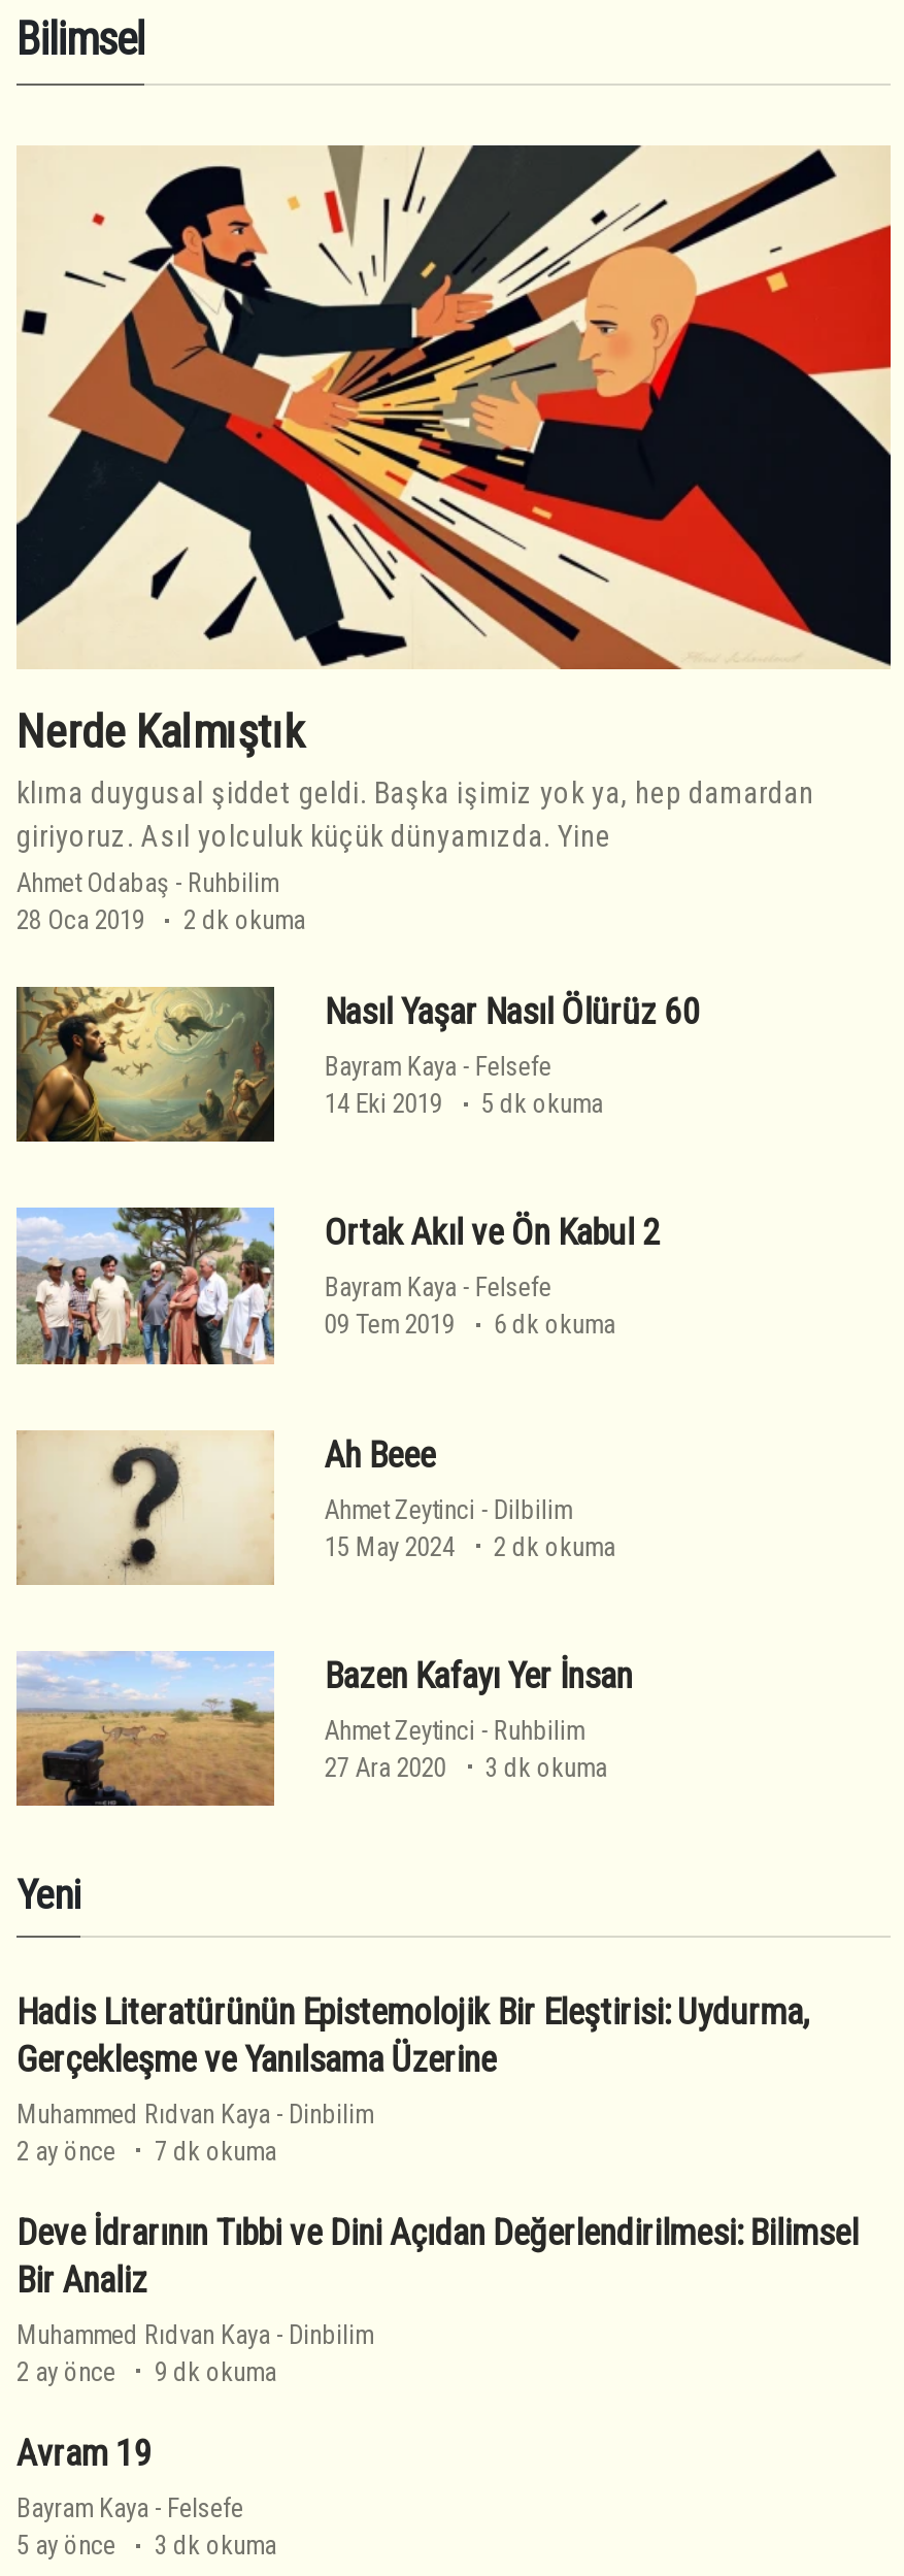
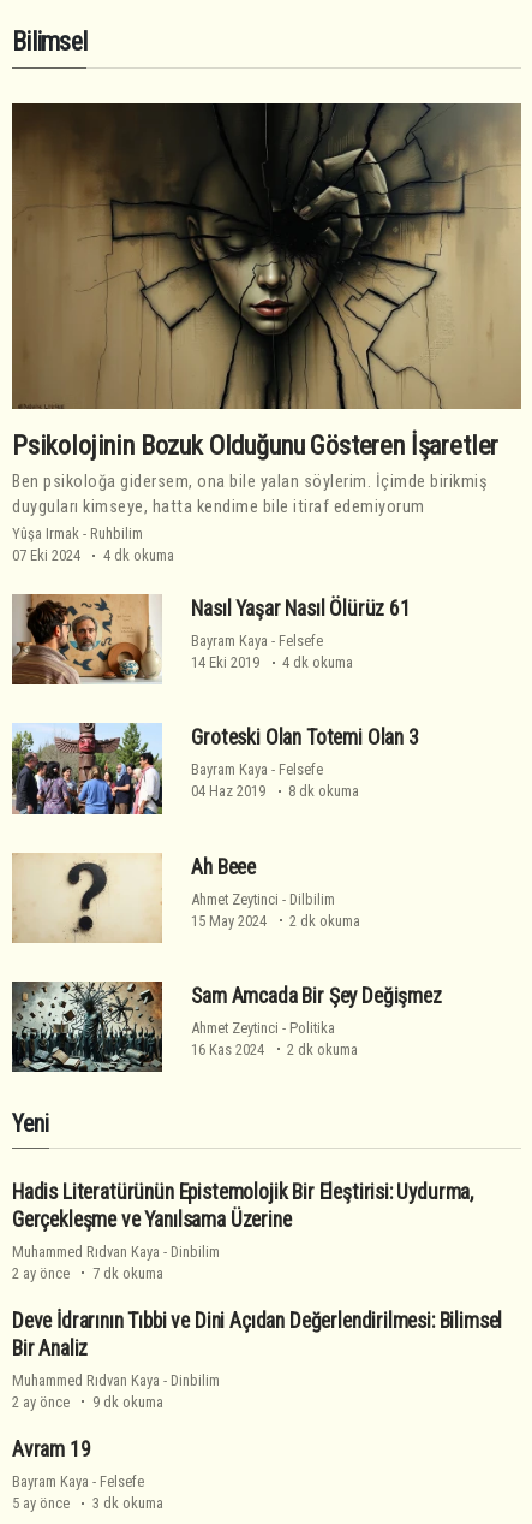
[14,145,893,936] [image] | Nerde Kalmıştık | klıma duygusal şiddet geldi. Başka işimiz yok ya, hep damardan | giriyoruz. Asıl yolculuk küçük dünyamızda. Yine | Ahmet Odabaş - Ruhbilim | 28 Oca 2019 | 2 dk okuma -> [11,102,521,564] [image] | Psikolojinin Bozuk Olduğunu Gösteren İşaretler | Ben psikoloğa gidersem, ona bile yalan söylerim. İçimde birikmiş | duyguları kimseye, hatta kendime bile itiraf edemiyorum | Yûşa Irmak - Ruhbilim | 07 Eki 2024 | 4 dk okuma
[16,985,700,1144] [image] | Nasıl Yaşar Nasıl Ölürüz 60 -> [12,593,410,684] [image] | Nasıl Yaşar Nasıl Ölürüz 61
[324,1088,603,1119] 14 Eki 2019 5 dk okuma -> [191,653,353,671] 14 Eki 2019 4 dk okuma
[16,1206,660,1366] [image] | Ortak Akıl ve Ön Kabul 2 -> [11,723,419,816] [image] | Groteski Olan Totemi Olan 3
[324,1309,615,1340] 09 Tem 2019 | 6 dk okuma -> [191,782,359,800] 04 Haz 2019 | 8 dk okuma
[14,1651,632,1808] [image] | Bazen Kafayı Yer İnsan -> [11,980,442,1073] [image] | Sam Amcada Bir Şey Değişmez
[324,1714,607,1782] Ahmet Zeytinci - Ruhbilim | 27 Ara 2020 | 3 dk okuma -> [191,1018,358,1058] Ahmet Zeytinci - Politika | 16 Kas 2024 | 2 dk okuma

